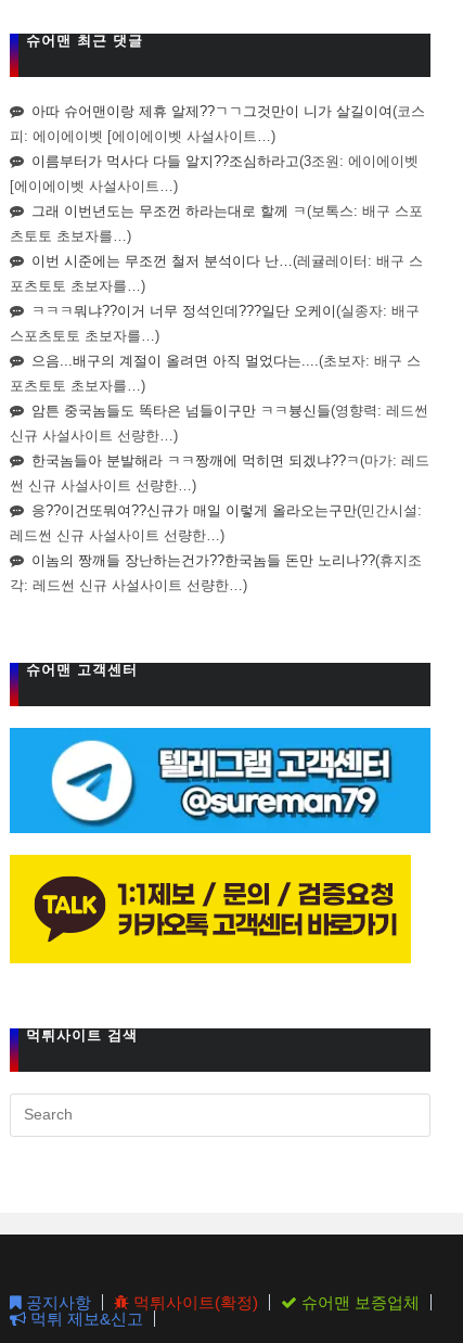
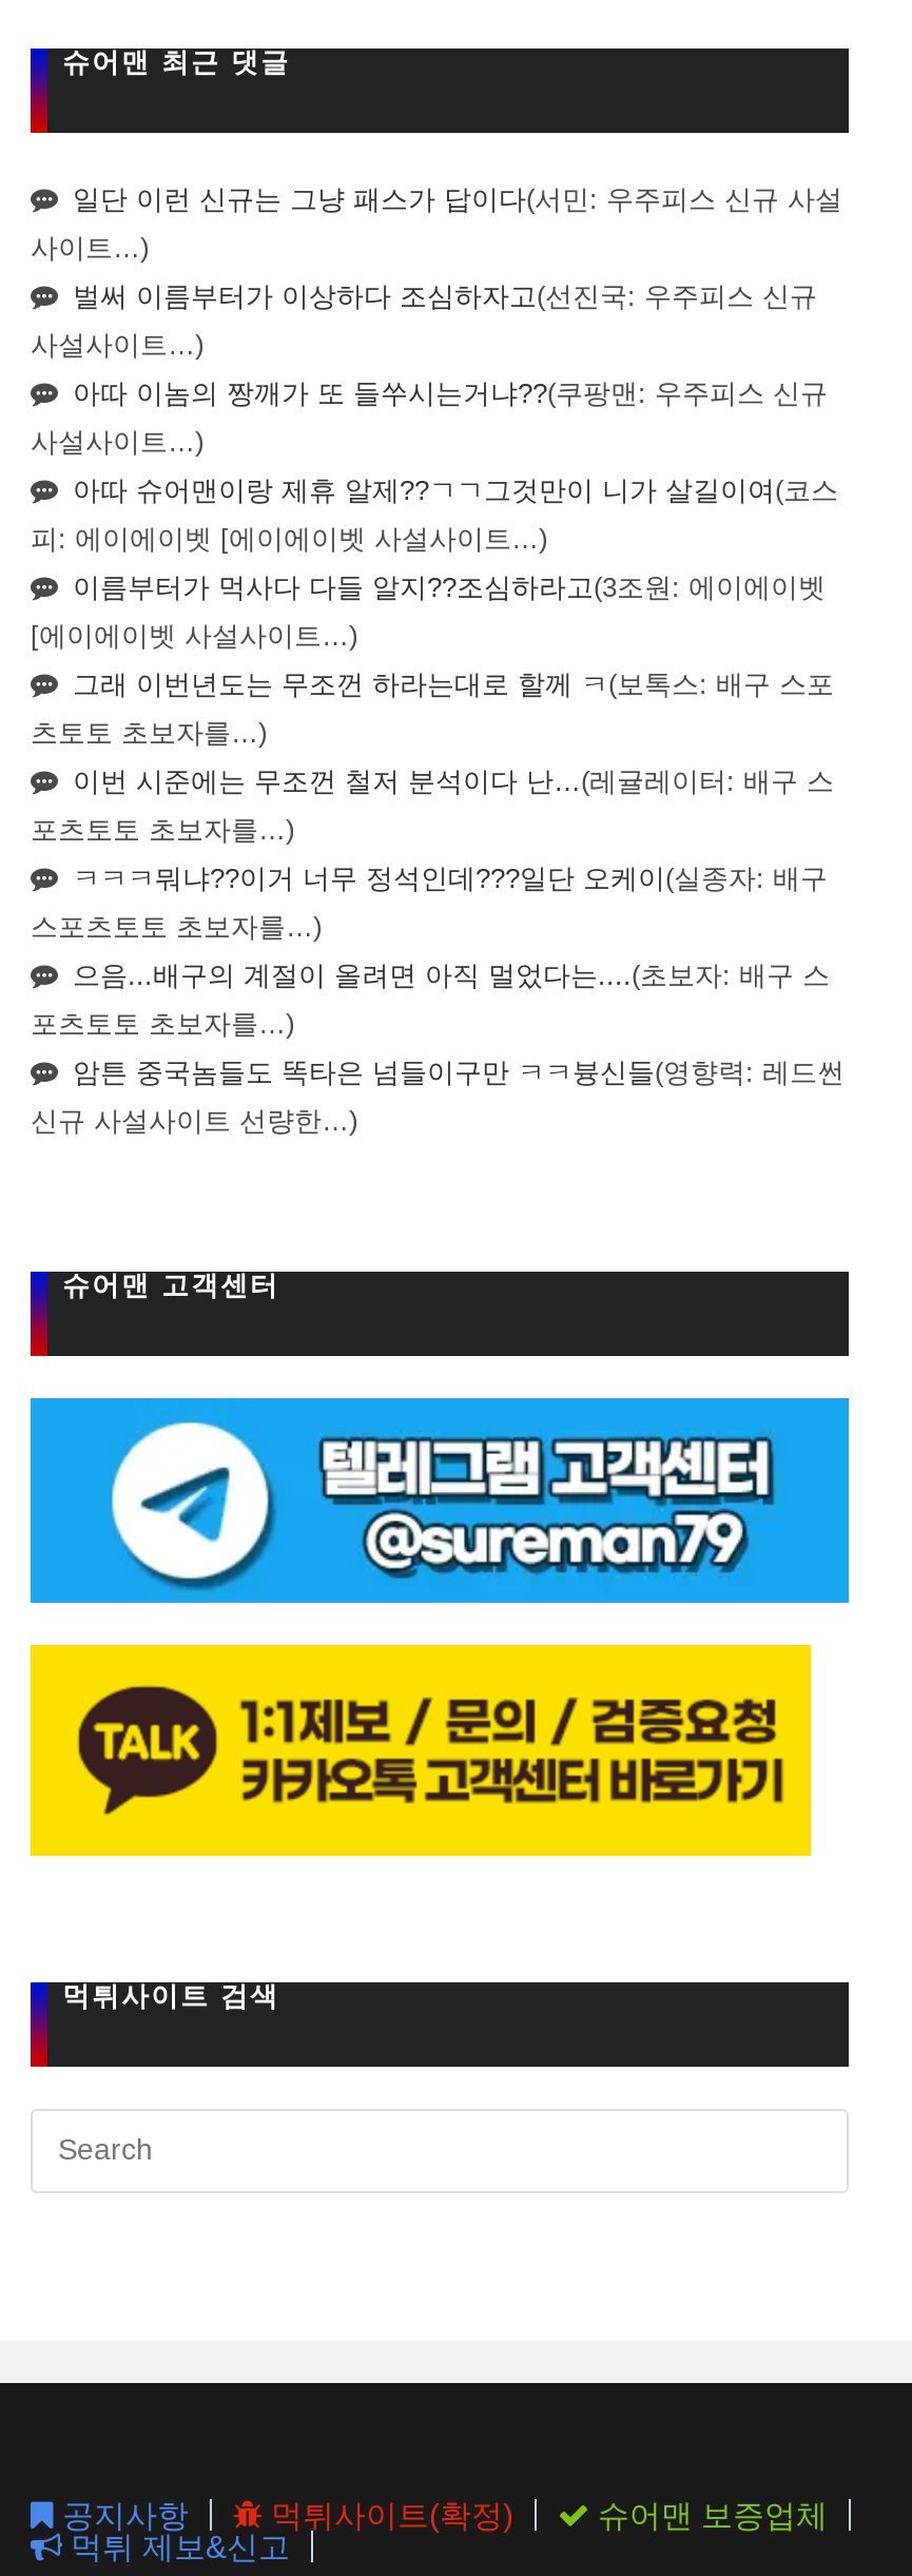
none -> [31,183,842,457] 일단 이런 신규는 그냥 패스가 답이다(서민: 우주피스 신규 사설 | 사이트…) | 벌써 이름부터가 이상하다 조심하자고 (선진국: 우주피스 신규 | 사설사이트…) | 아따 이놈의 짱깨가 또 들쑤시는거냐??(쿠팡맨: 우주피스 신규 | 사설사이트…)
moved [10,103,428,443] -> [31,474,845,1136]: 아따 슈어맨이랑 제휴 알제??ㄱㄱ그것만이 니가 살길이여 (코스 | 피: 에이에이벳 [에이에이벳 사설사이트…) | 이름부터가 먹사다 다들 알지??조심하라고 (3조원: 에이에이벳 | ... | 암튼 중국놈들도 똑타은 넘들이구만 ㅋㅋ븅신들(영향력: 레드썬 | 신규 사설사이트 선량한…)
[10,452,429,593] 한국놈들아 분발해라 ㅋㅋ짱깨에 먹히면 되겠냐??ㅋ (마가: 레드 | 썬 신규 사설사이트 선량한…) | 응??이건또뭐여??신규가 매일 이렇게 올라오는구만 (민간시설: | 레드썬 신규 사설사이트 선량한…) | 이놈의 짱깨들 장난하는건가??한국놈들 돈만 노리나??(휴지조 | 각: 레드썬 신규 사설사이트 선량한…) -> none

